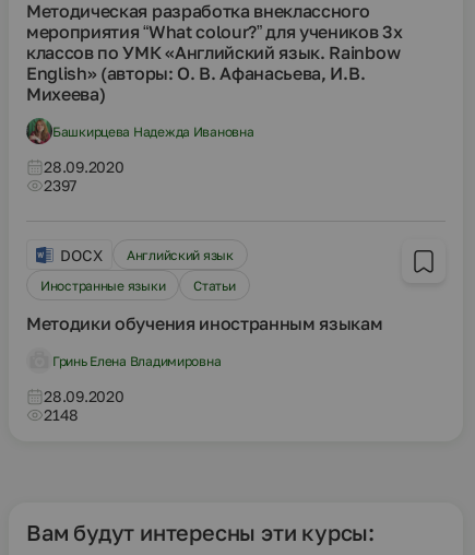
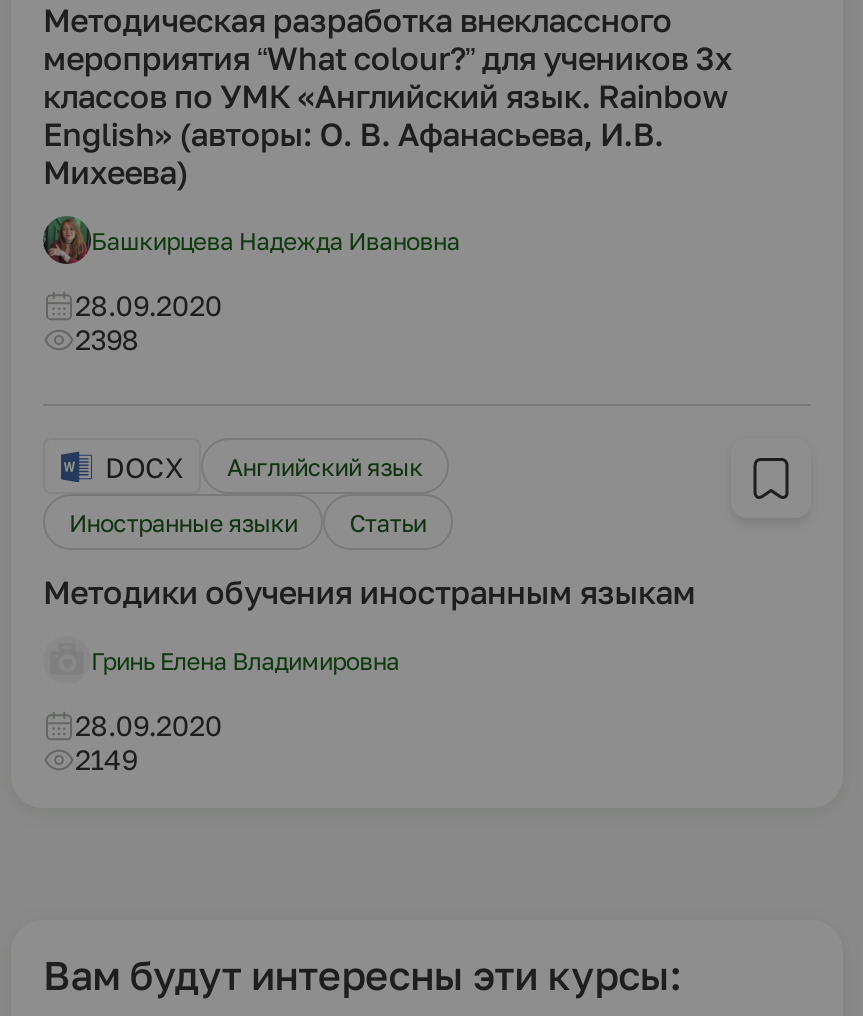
[44,176,76,194] 2397 -> [75,322,139,356] 2398
[44,405,79,424] 2148 -> [75,742,137,776] 2149

